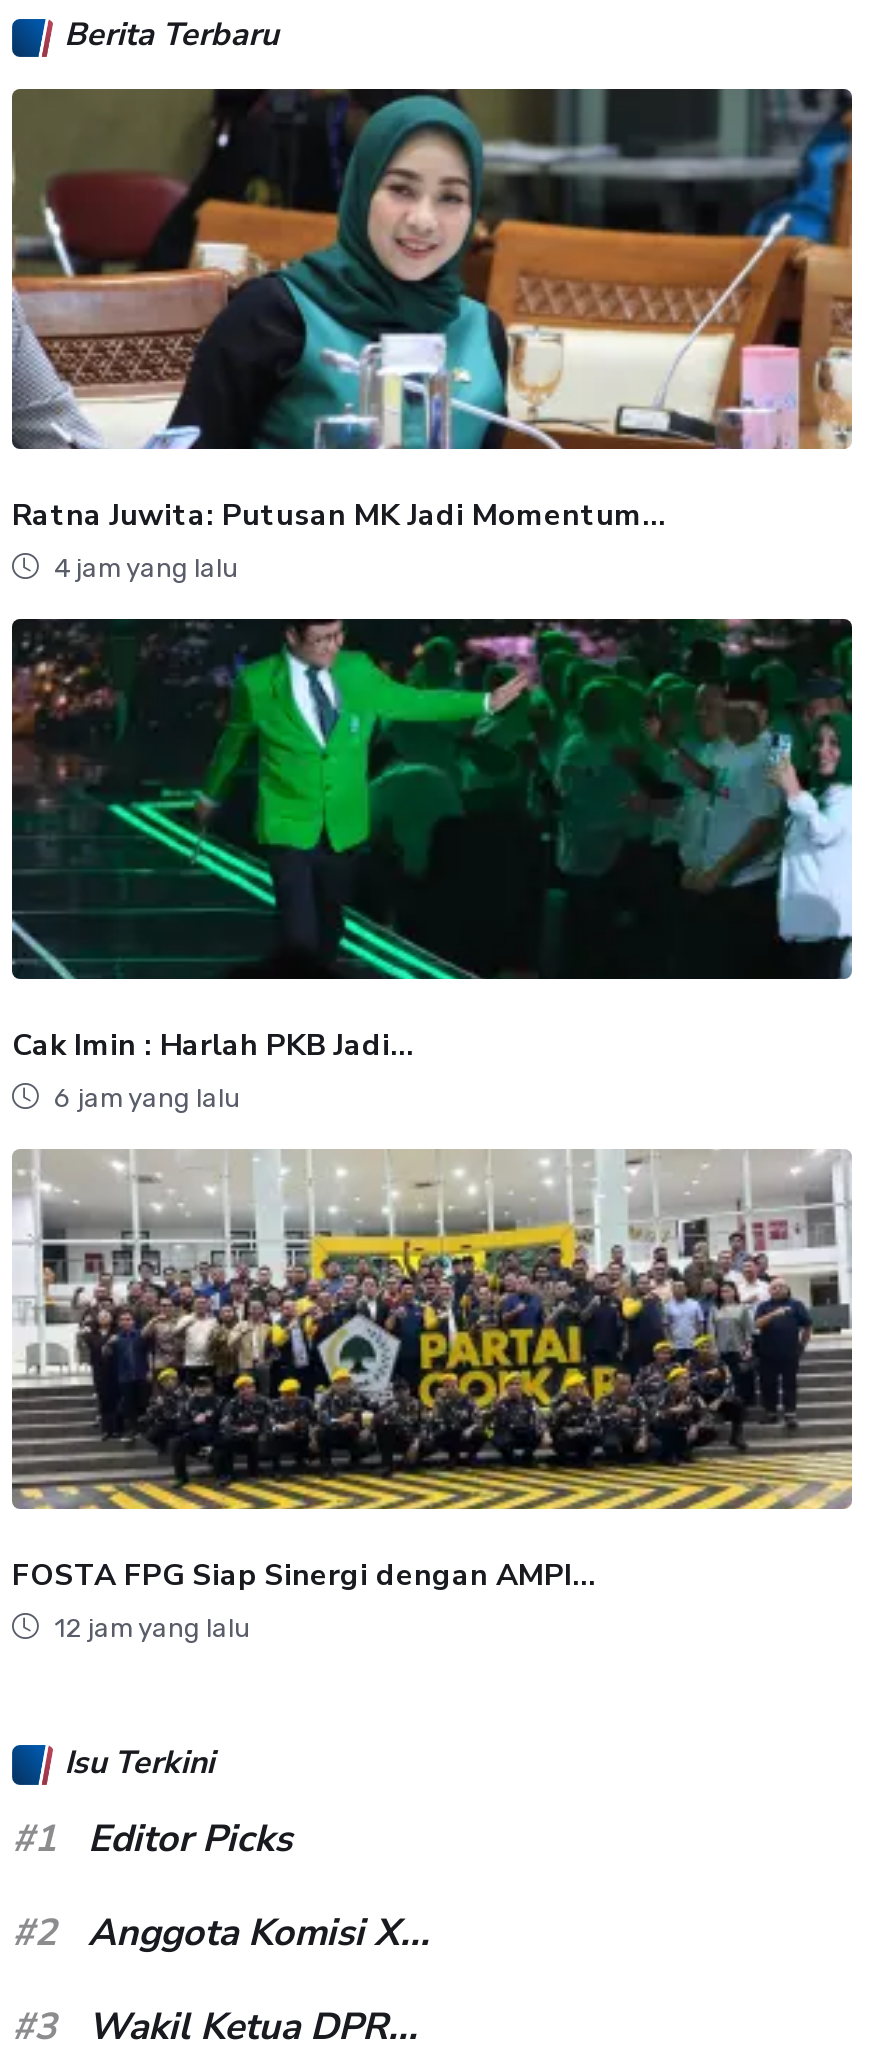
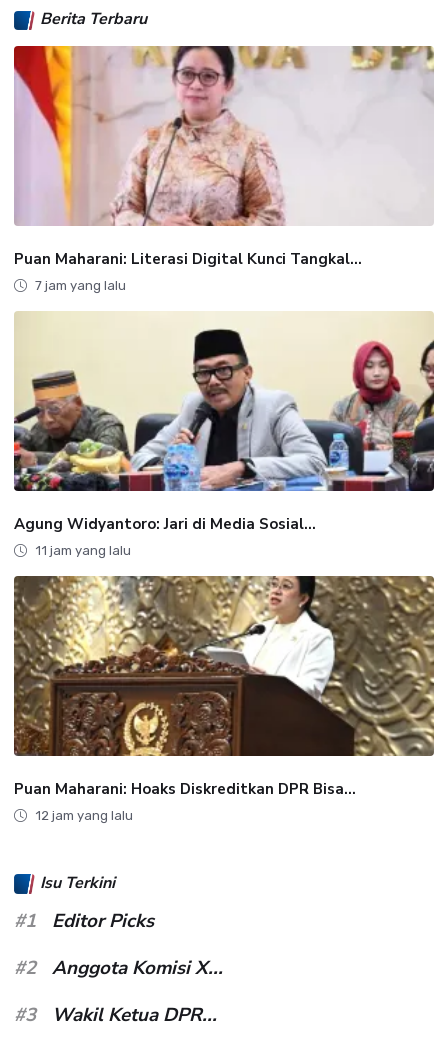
[12,87,854,583] [image] | Ratna Juwita: Putusan MK Jadi Momentum... | 4 jam yang lalu -> [13,45,435,293] [image] | Puan Maharani: Literasi Digital Kunci Tangkal... | 7 jam yang lalu
[10,617,854,1113] [image] | Cak Imin : Harlah PKB Jadi... | 6 jam yang lalu -> [13,311,435,558] [image] | Agung Widyantoro: Jari di Media Sosial... | 11 jam yang lalu
[12,1149,852,1595] [image] | FOSTA FPG Siap Sinergi dengan AMPI... -> [13,575,435,799] [image] | Puan Maharani: Hoaks Diskreditkan DPR Bisa...

